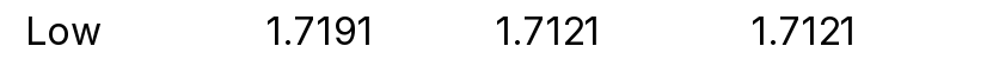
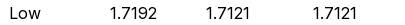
[266,6,374,54] 1.7191 -> [110,3,157,23] 1.7192

